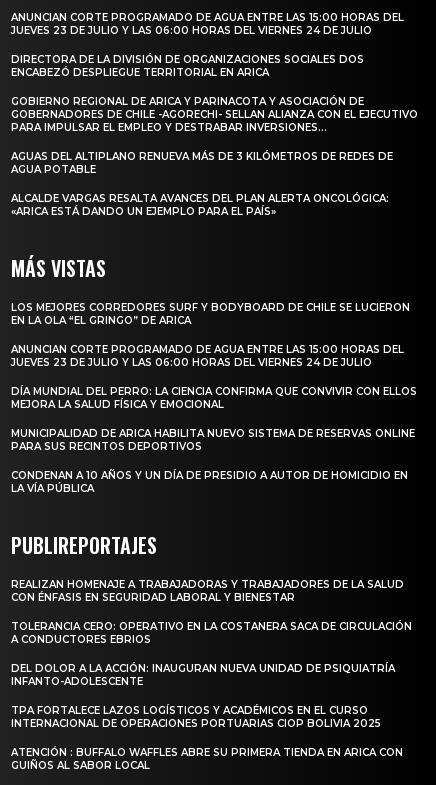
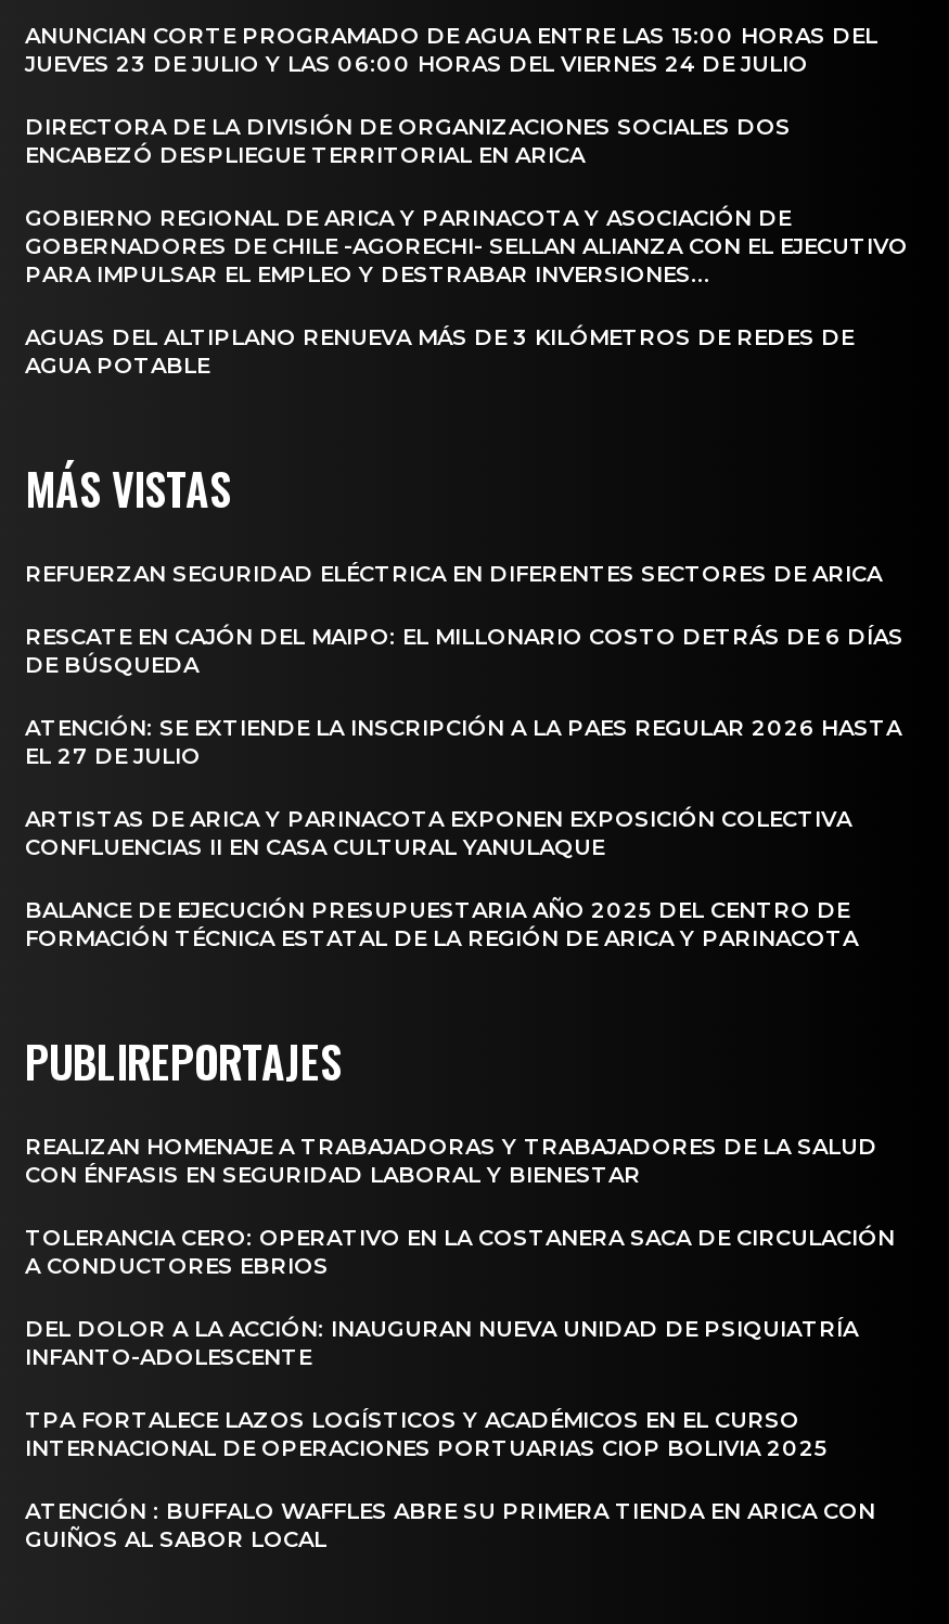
[11,192,389,218] ALCALDE VARGAS RESALTA AVANCES DEL PLAN ALERTA ONCOLÓGICA: | «ARICA ESTÁ DANDO UN EJEMPLO PARA EL PAÍS» -> none
[11,301,410,327] LOS MEJORES CORREDORES SURF Y BODYBOARD DE CHILE SE LUCIERON | EN LA OLA “EL GRINGO” DE ARICA -> [25,559,882,587] REFUERZAN SEGURIDAD ELÉCTRICA EN DIFERENTES SECTORES DE ARICA
[11,343,404,369] ANUNCIAN CORTE PROGRAMADO DE AGUA ENTRE LAS 15:00 HORAS DEL | JUEVES 23 DE JULIO Y LAS 06:00 HORAS DEL VIERNES 24 DE JULIO -> [25,622,903,678] RESCATE EN CAJÓN DEL MAIPO: EL MILLONARIO COSTO DETRÁS DE 6 DÍAS | DE BÚSQUEDA
[11,385,417,411] DÍA MUNDIAL DEL PERRO: LA CIENCIA CONFIRMA QUE CONVIVIR CON ELLOS | MEJORA LA SALUD FÍSICA Y EMOCIONAL -> [25,713,901,770] ATENCIÓN: SE EXTIENDE LA INSCRIPCIÓN A LA PAES REGULAR 2026 HASTA | EL 27 DE JULIO
[11,427,415,453] MUNICIPALIDAD DE ARICA HABILITA NUEVO SISTEMA DE RESERVAS ONLINE | PARA SUS RECINTOS DEPORTIVOS -> [25,804,851,861] ARTISTAS DE ARICA Y PARINACOTA EXPONEN EXPOSICIÓN COLECTIVA | CONFLUENCIAS II EN CASA CULTURAL YANULAQUE
[11,469,408,495] CONDENAN A 10 AÑOS Y UN DÍA DE PRESIDIO A AUTOR DE HOMICIDIO EN | LA VÍA PÚBLICA -> [25,895,858,952] BALANCE DE EJECUCIÓN PRESUPUESTARIA AÑO 2025 DEL CENTRO DE | FORMACIÓN TÉCNICA ESTATAL DE LA REGIÓN DE ARICA Y PARINACOTA

